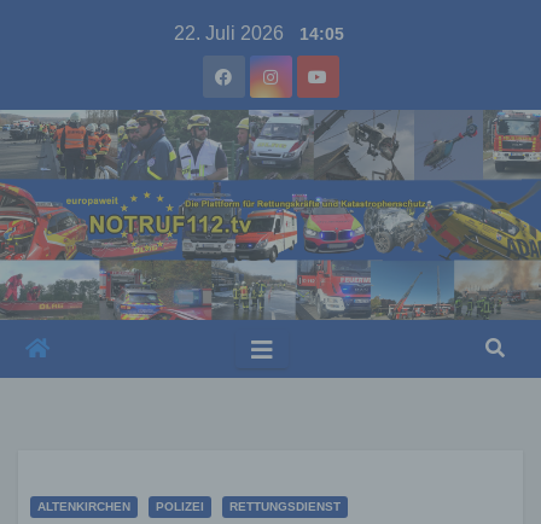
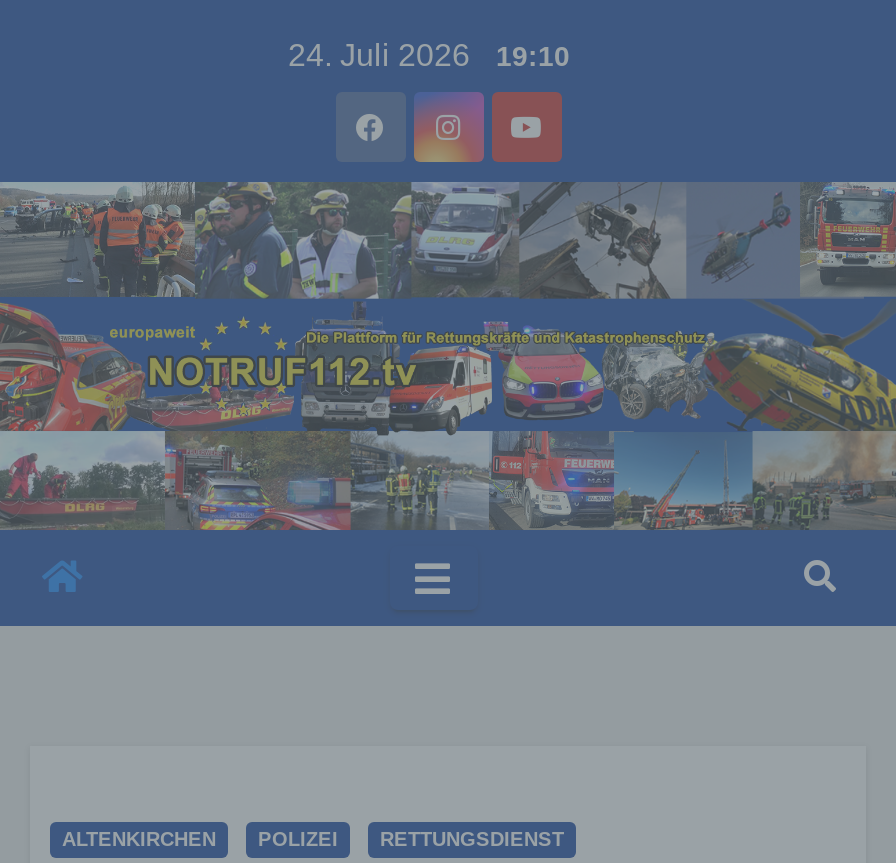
[174,23,344,43] 22. Juli 2026 14:05 -> [288,38,570,72] 24. Juli 2026 19:10

